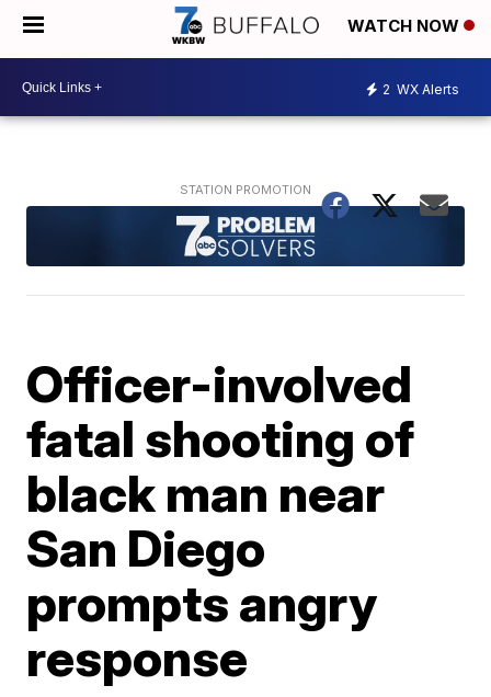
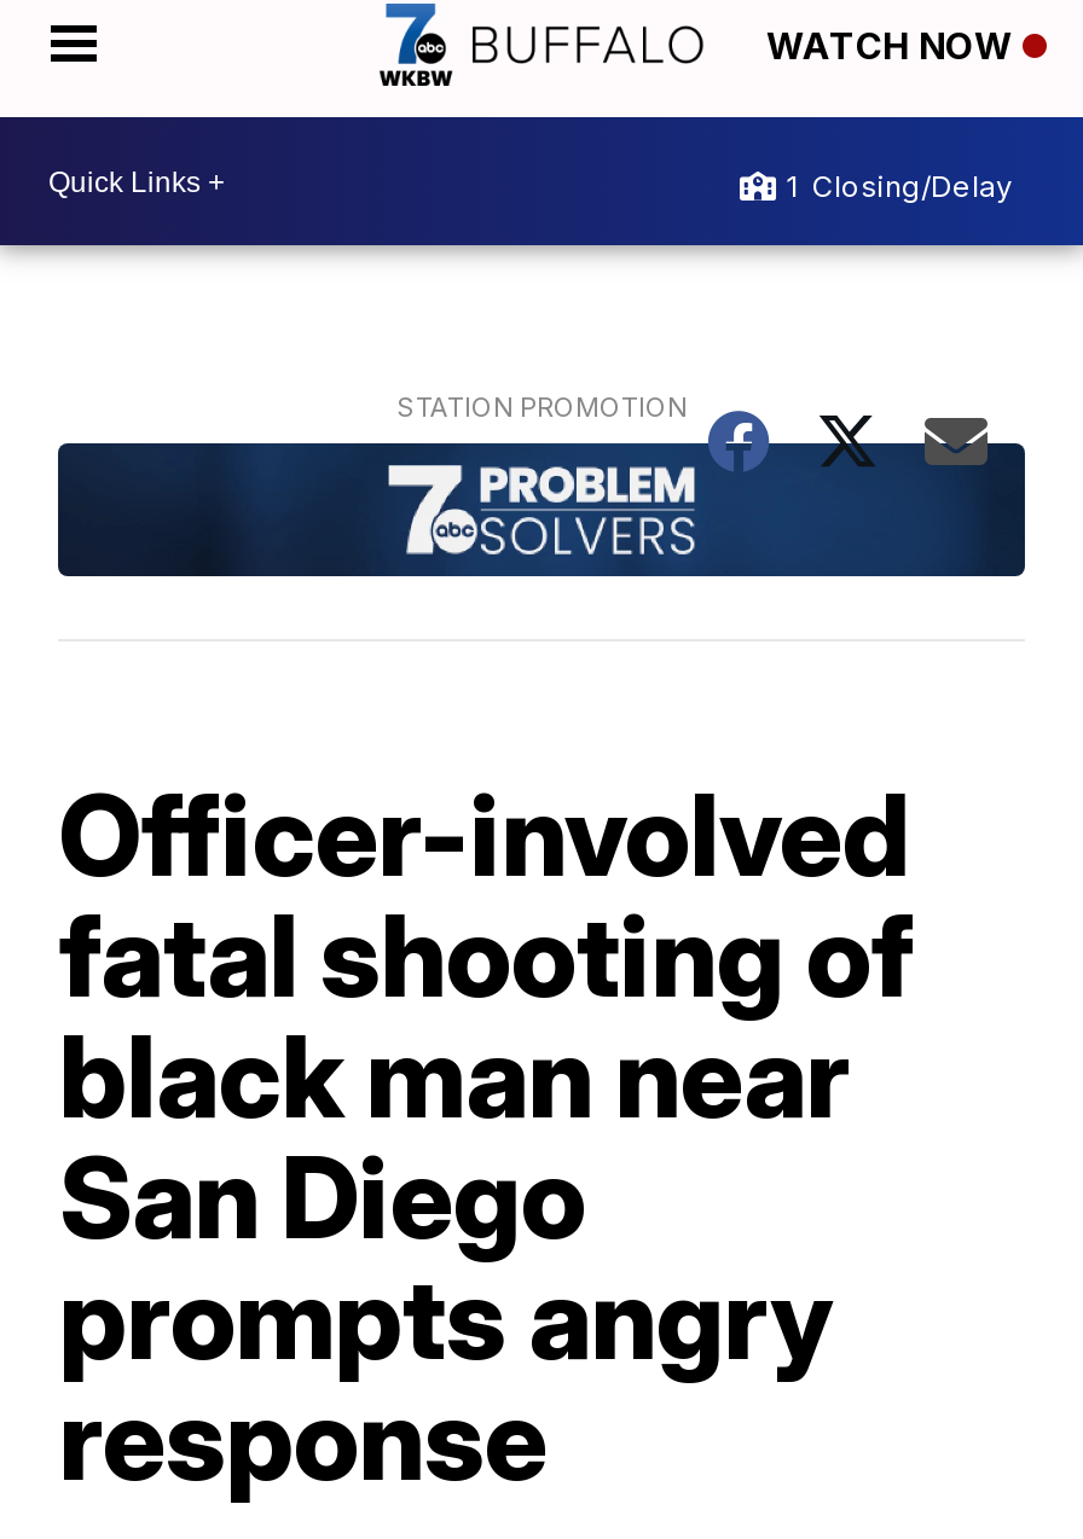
[382,81,459,97] 2 WX Alerts -> [786,167,1013,203] 1 Closing/Delay

